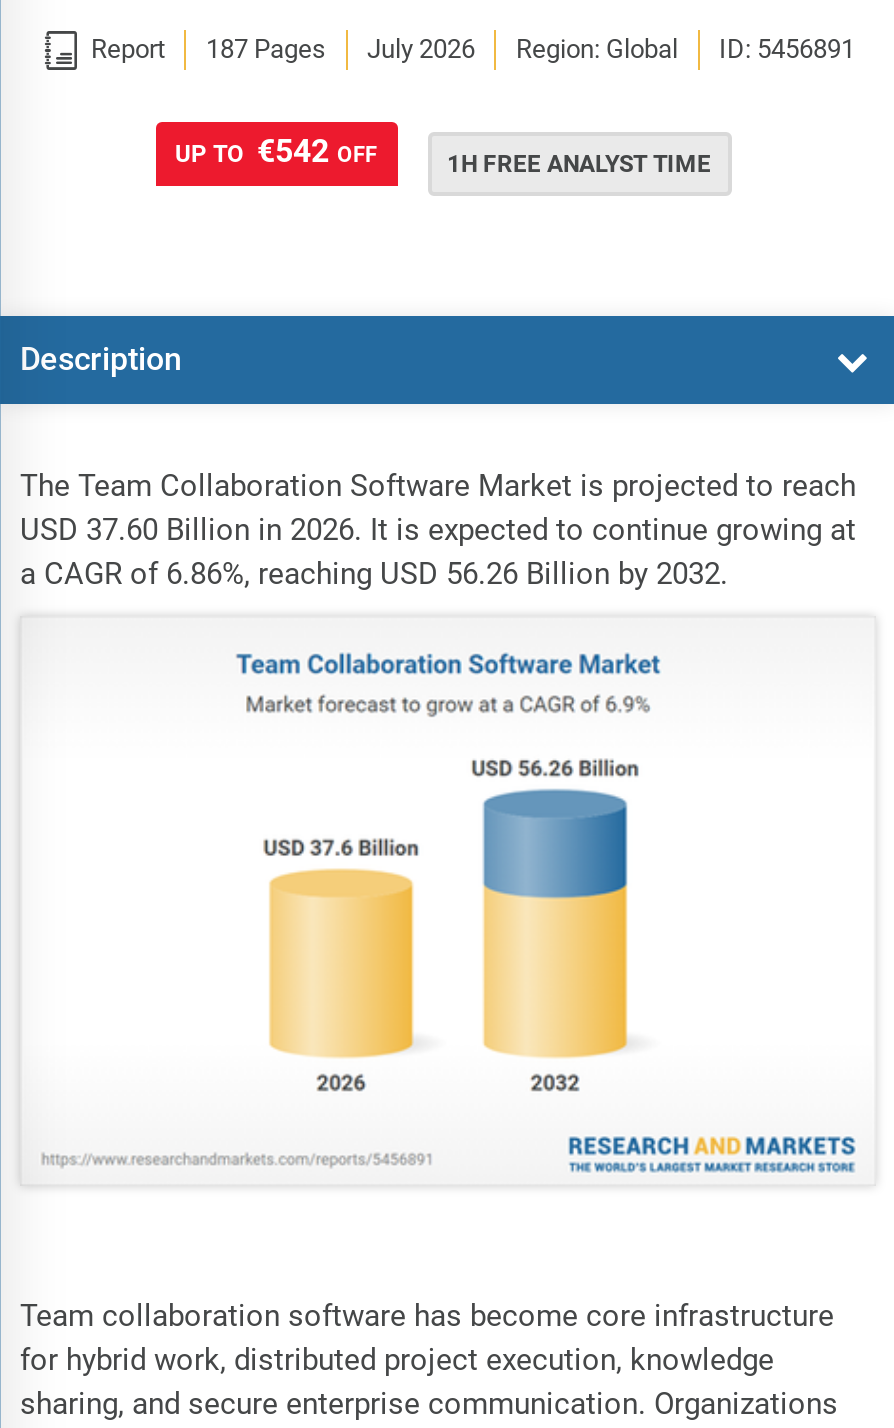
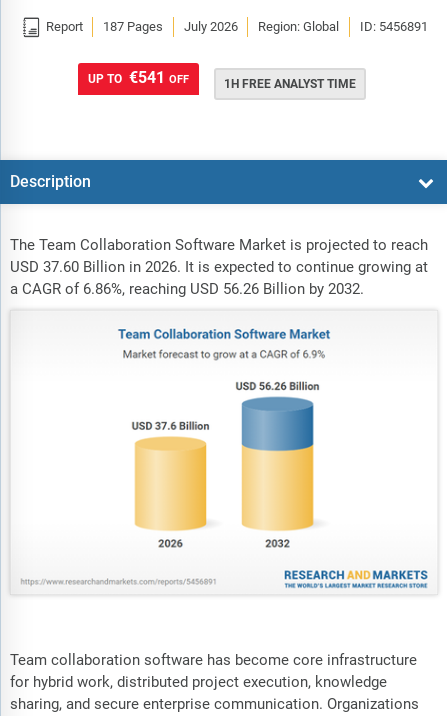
[175,131,377,169] UP TO €542 OFF -> [87,68,188,87] UP TO €541 OFF

